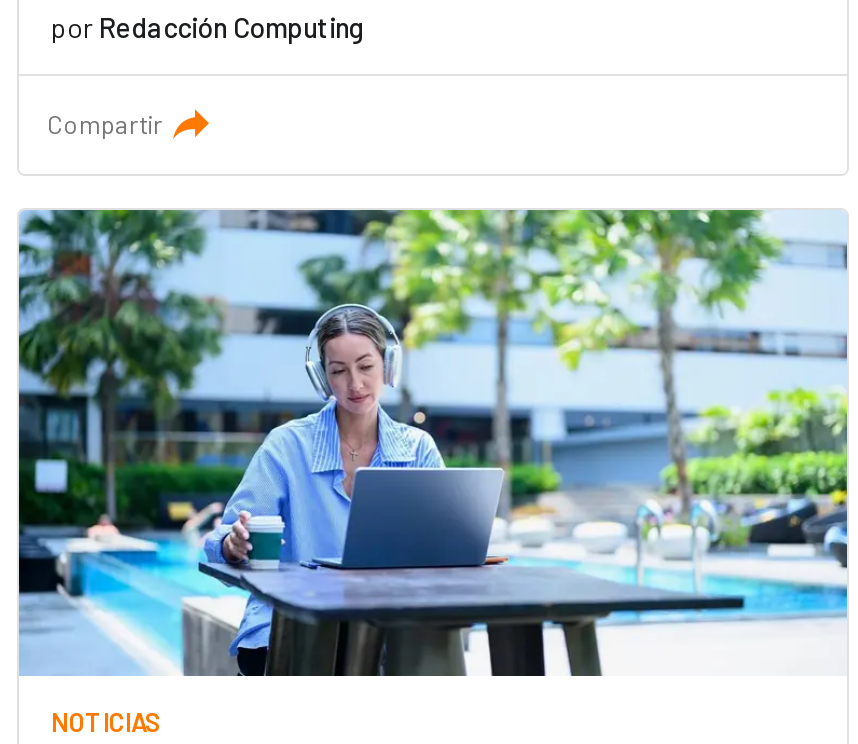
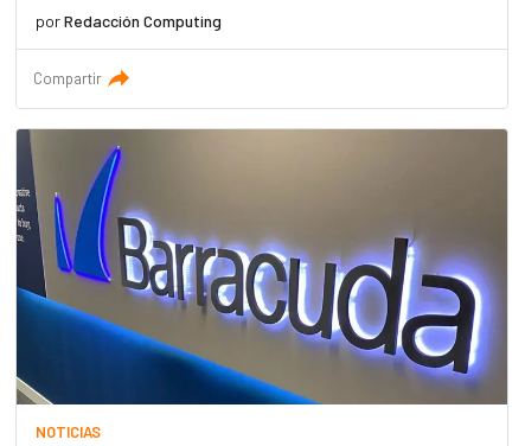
[17,208,849,678] [image] -> [15,128,508,406] [image]

